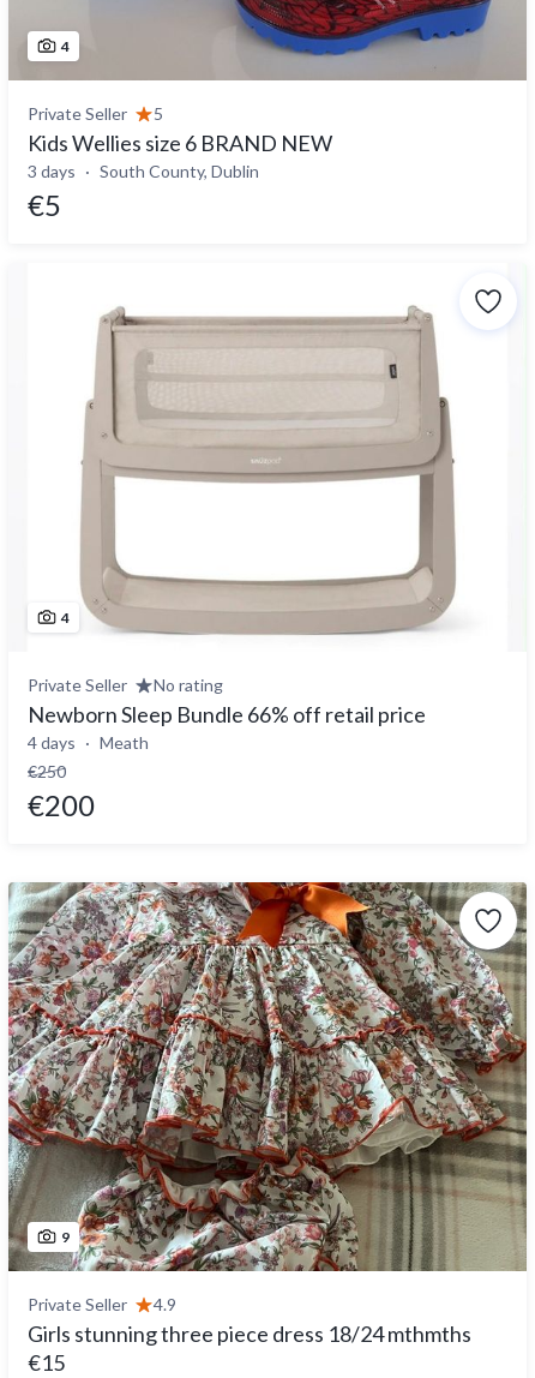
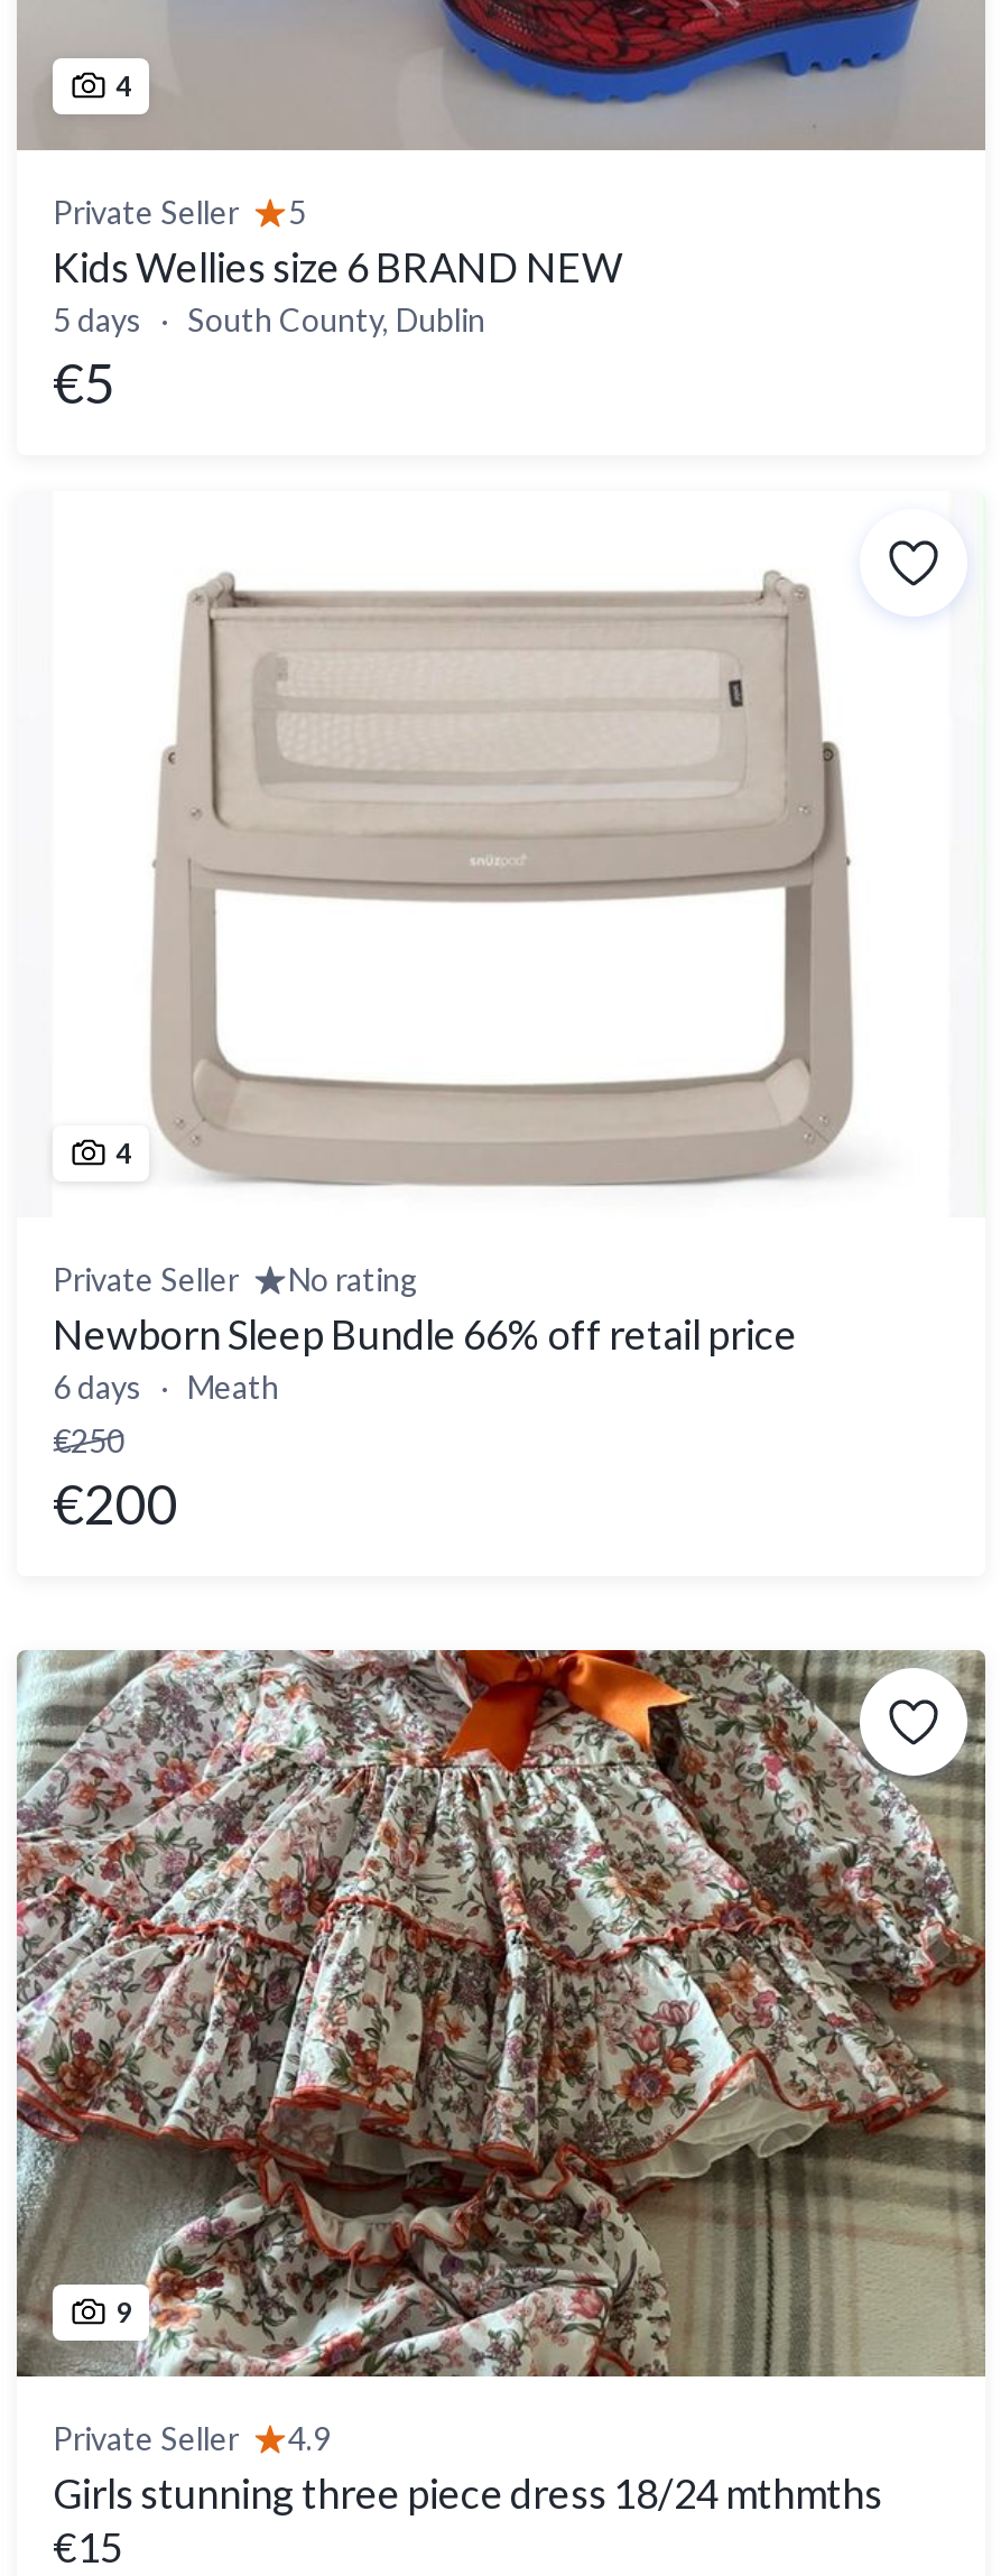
[28,161,259,181] 3 days South County, Dublin -> [53,300,485,339] 5 days South County, Dublin
[28,732,149,753] 4 days Meath -> [53,1368,279,1406] 6 days Meath

